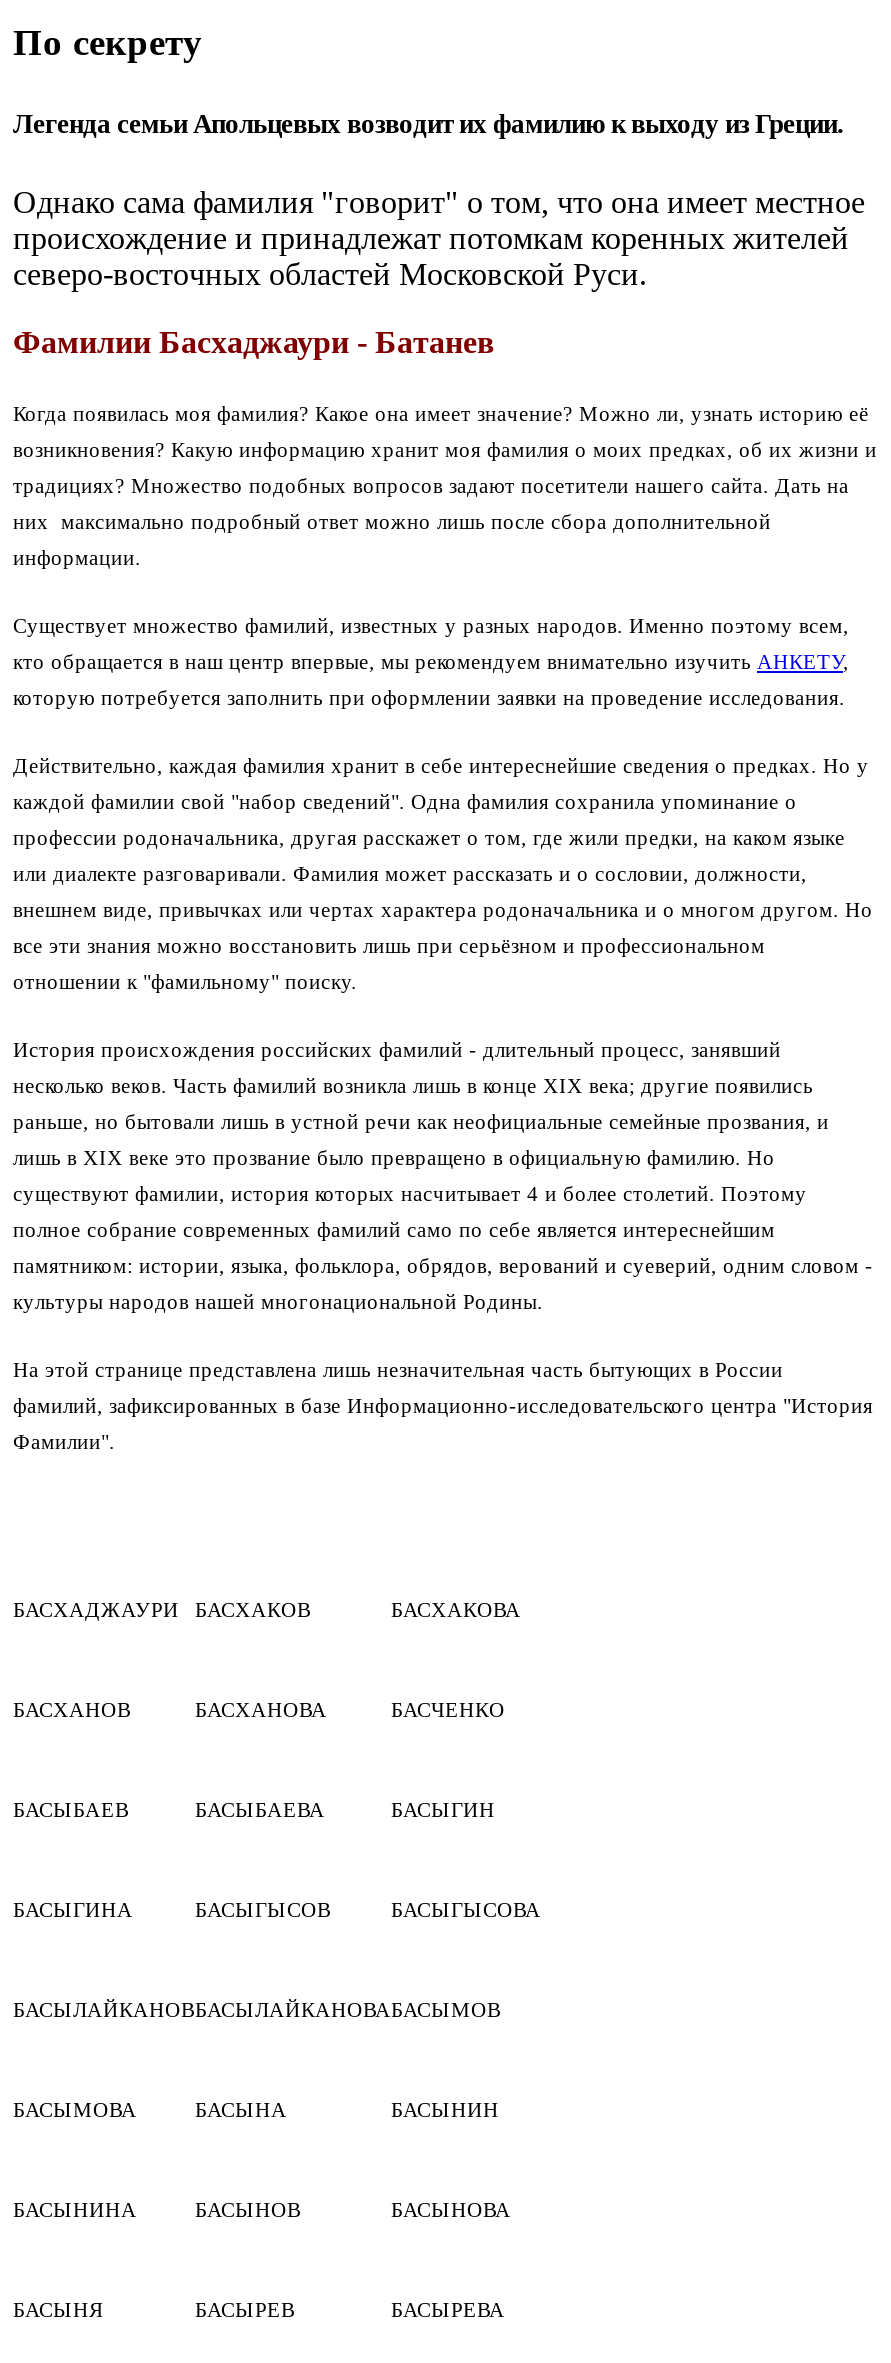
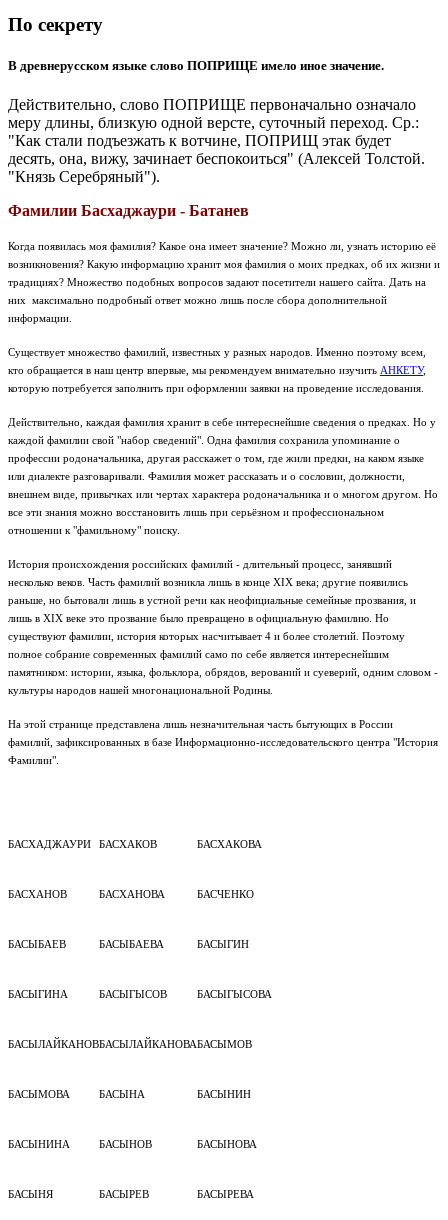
[13,109,843,139] Легенда семьи Апольцевых возводит их фамилию к выходу из Греции. -> [8,58,384,73] В древнерусском языке слово ПОПРИЩЕ имело иное значение.
[13,185,865,291] Однако сама фамилия "говорит" о том, что она имеет местное | происхождение и принадлежат потомкам коренных жителей | северо-восточных областей Московской Руси. -> [8,96,425,185] Действительно, слово ПОПРИЩЕ первоначально означало | меру длины, близкую одной версте, суточный переход. Ср.: | "Как стали подъезжать к вотчине, ПОПРИЩ этак будет | десять, она, вижу, зачинает беспокоиться" (Алексей Толстой. | "Князь Серебряный").

